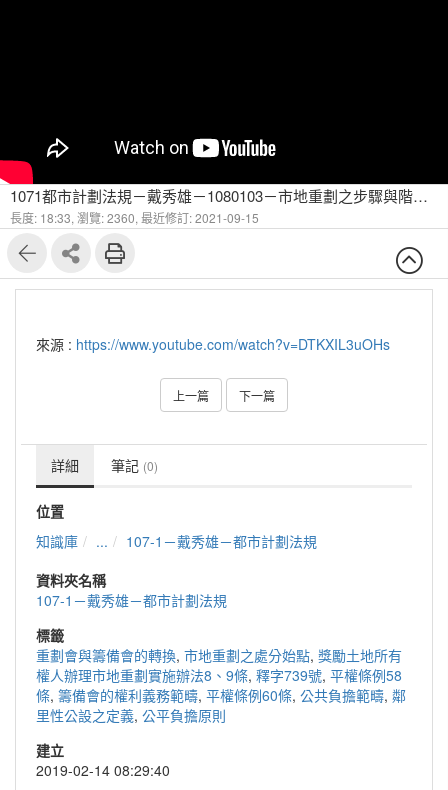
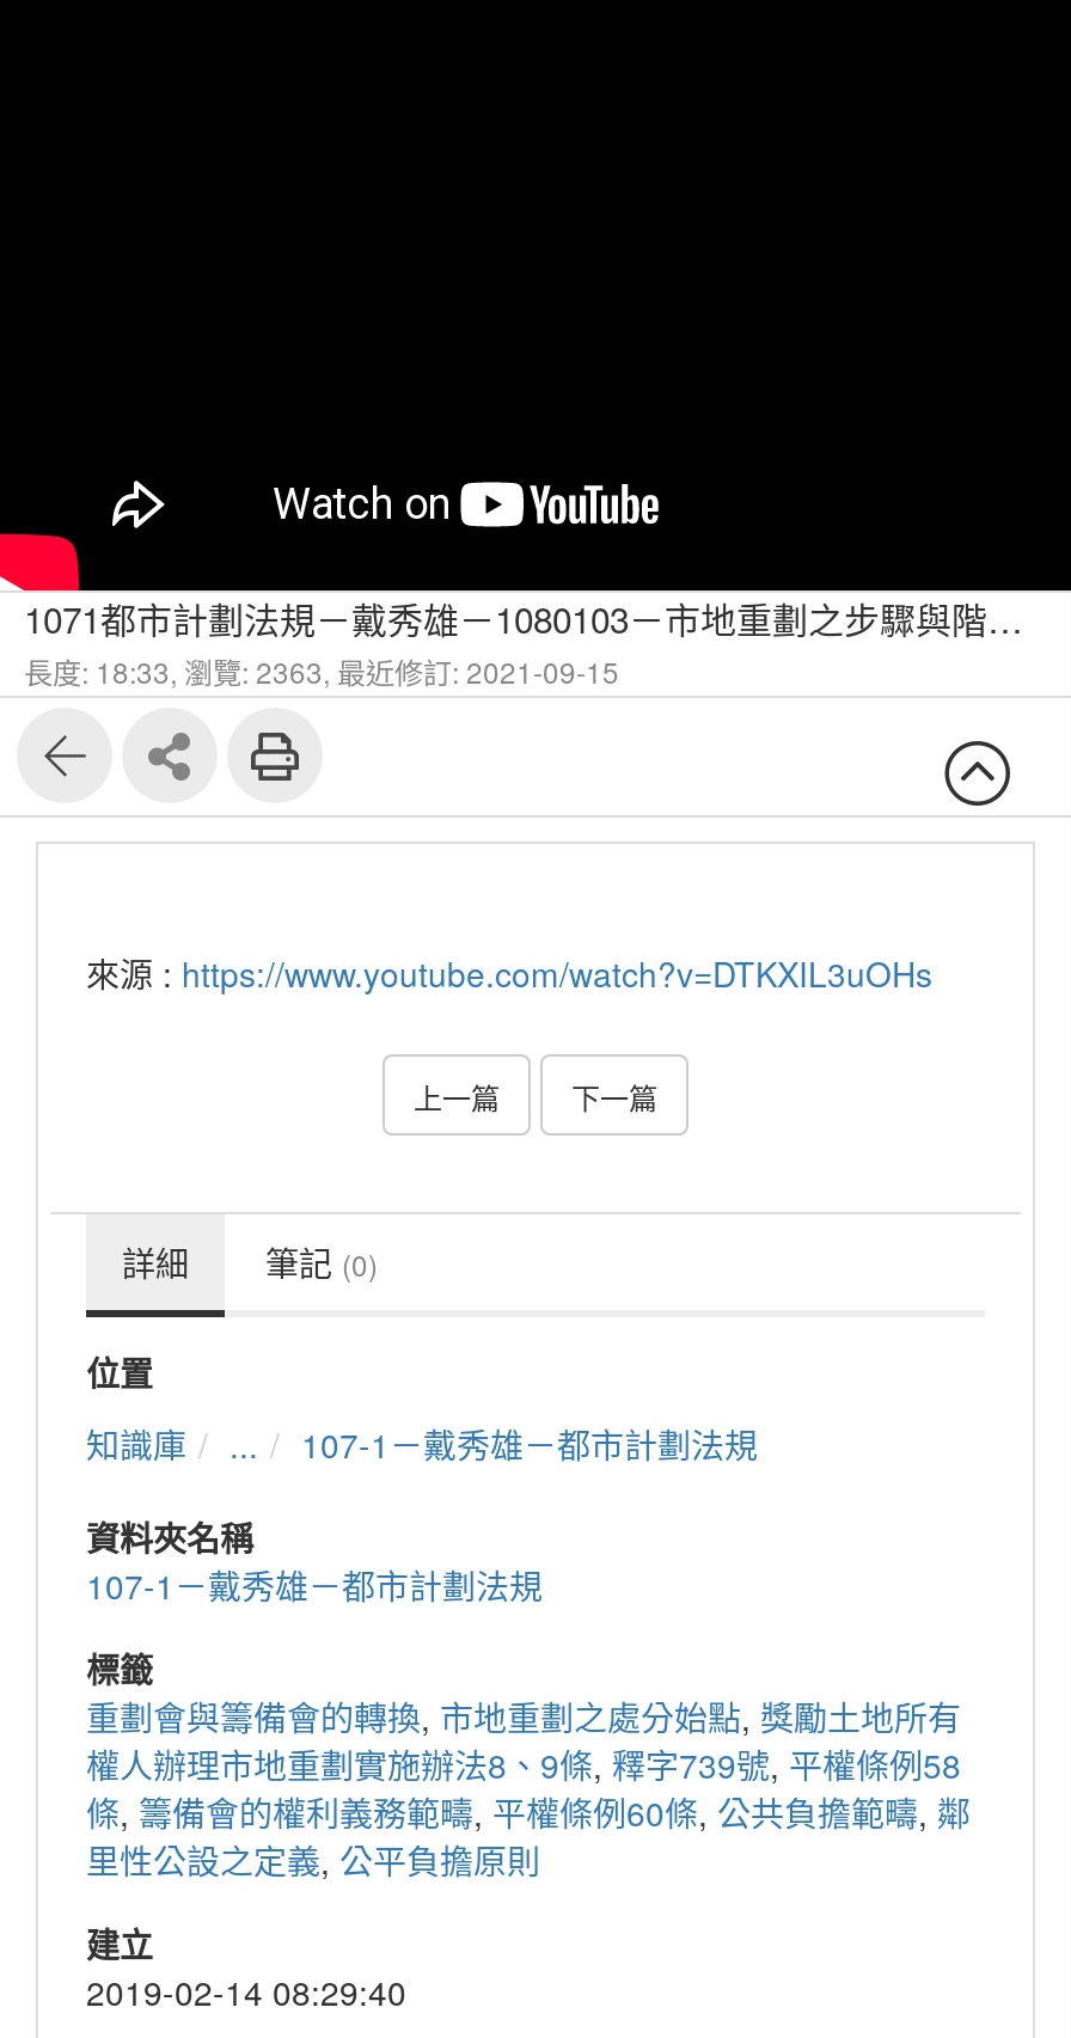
[10,209,259,226] 長度: 18:33,瀏覽: 2360,最近修訂: 2021-09-15 -> [24,650,619,691] 長度: 18:33,瀏覽: 2363,最近修訂: 2021-09-15

